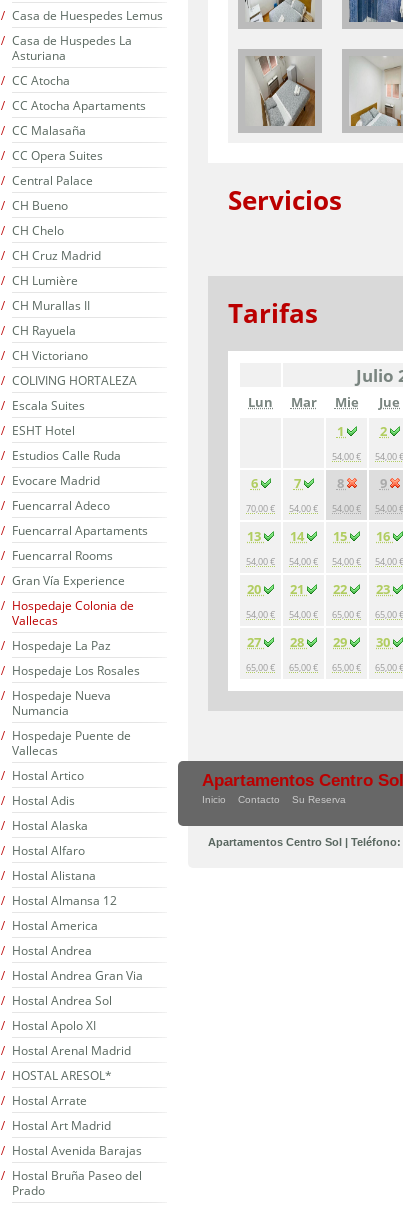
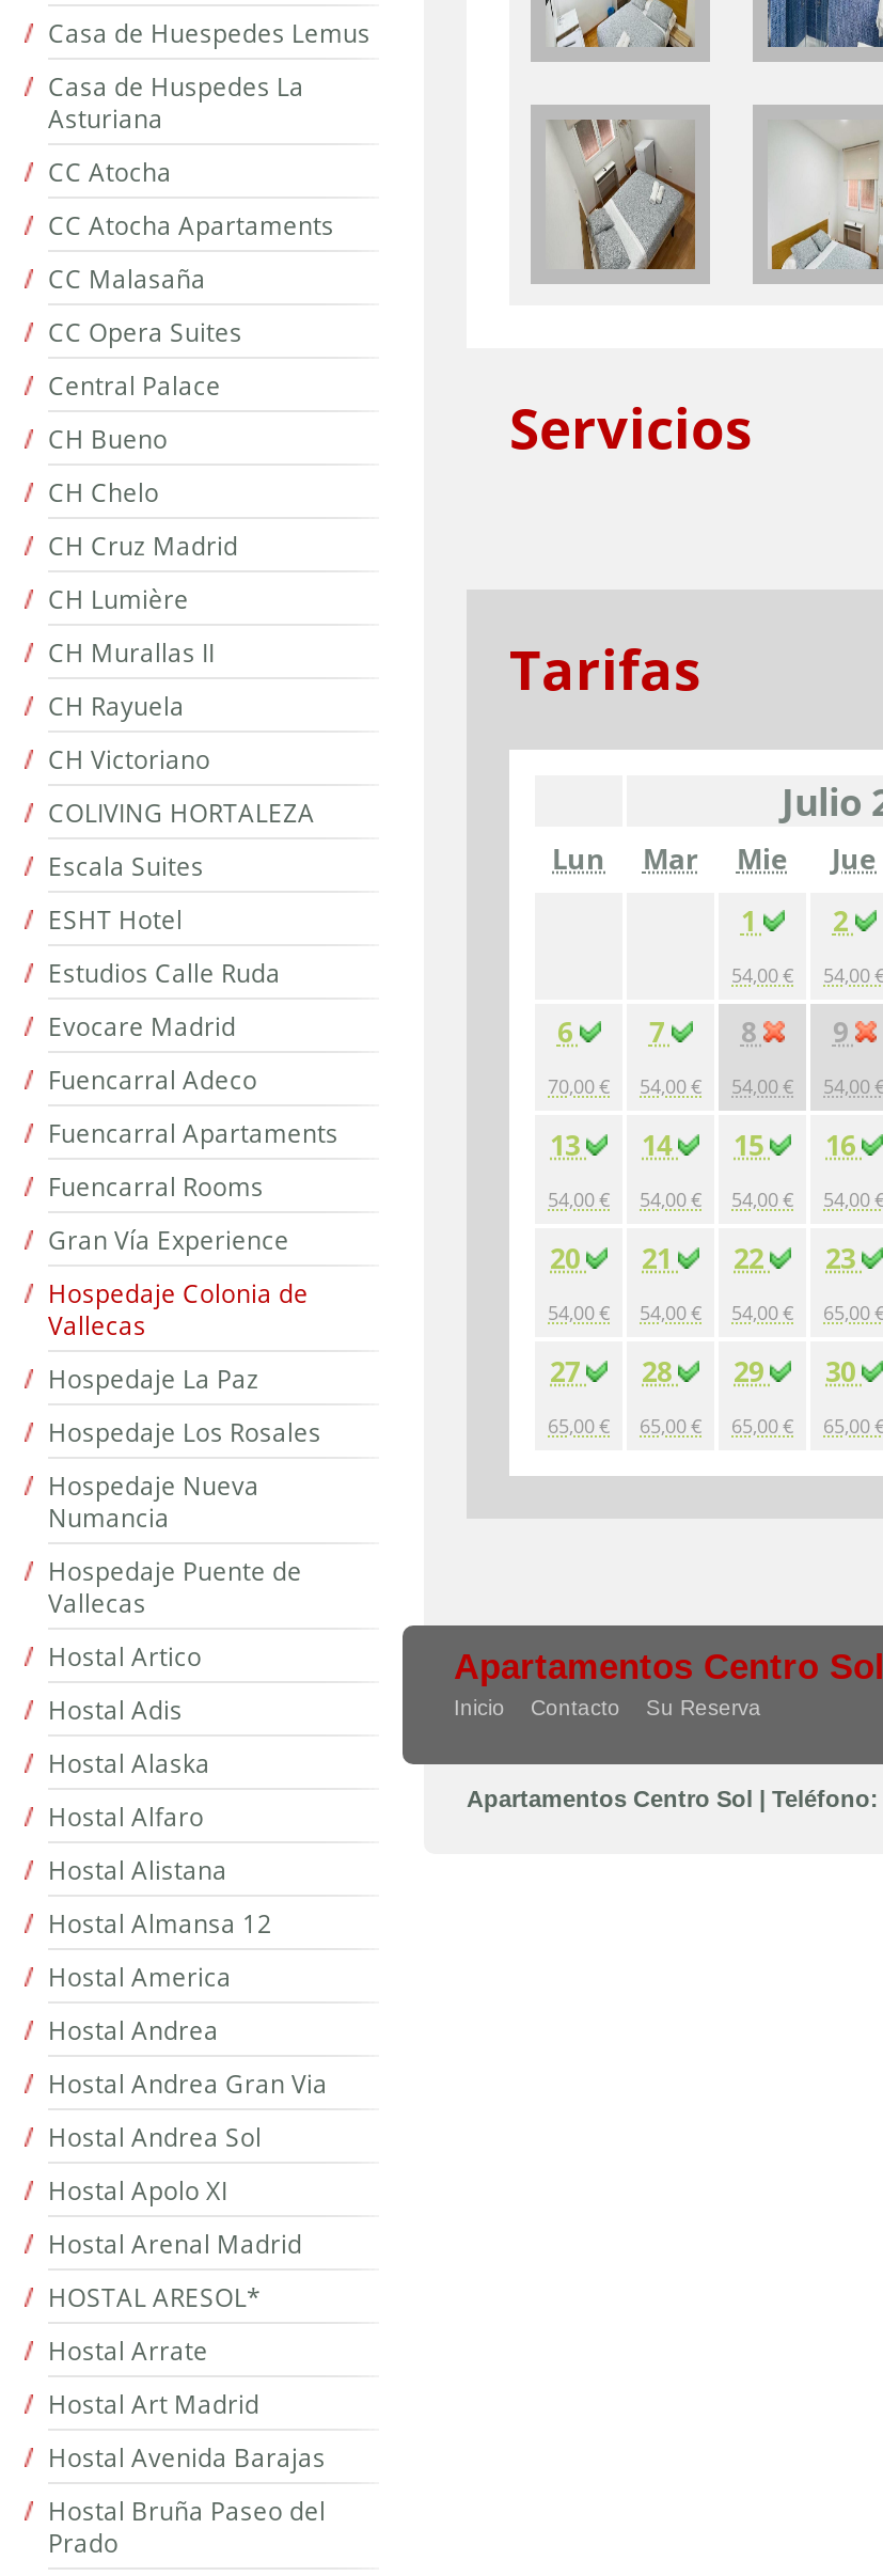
[246,608,403,621] 54,00 € 54,00 € 65,00 € 65,00 € -> [548,1299,883,1326] 54,00 € 54,00 € 54,00 € 65,00 €

